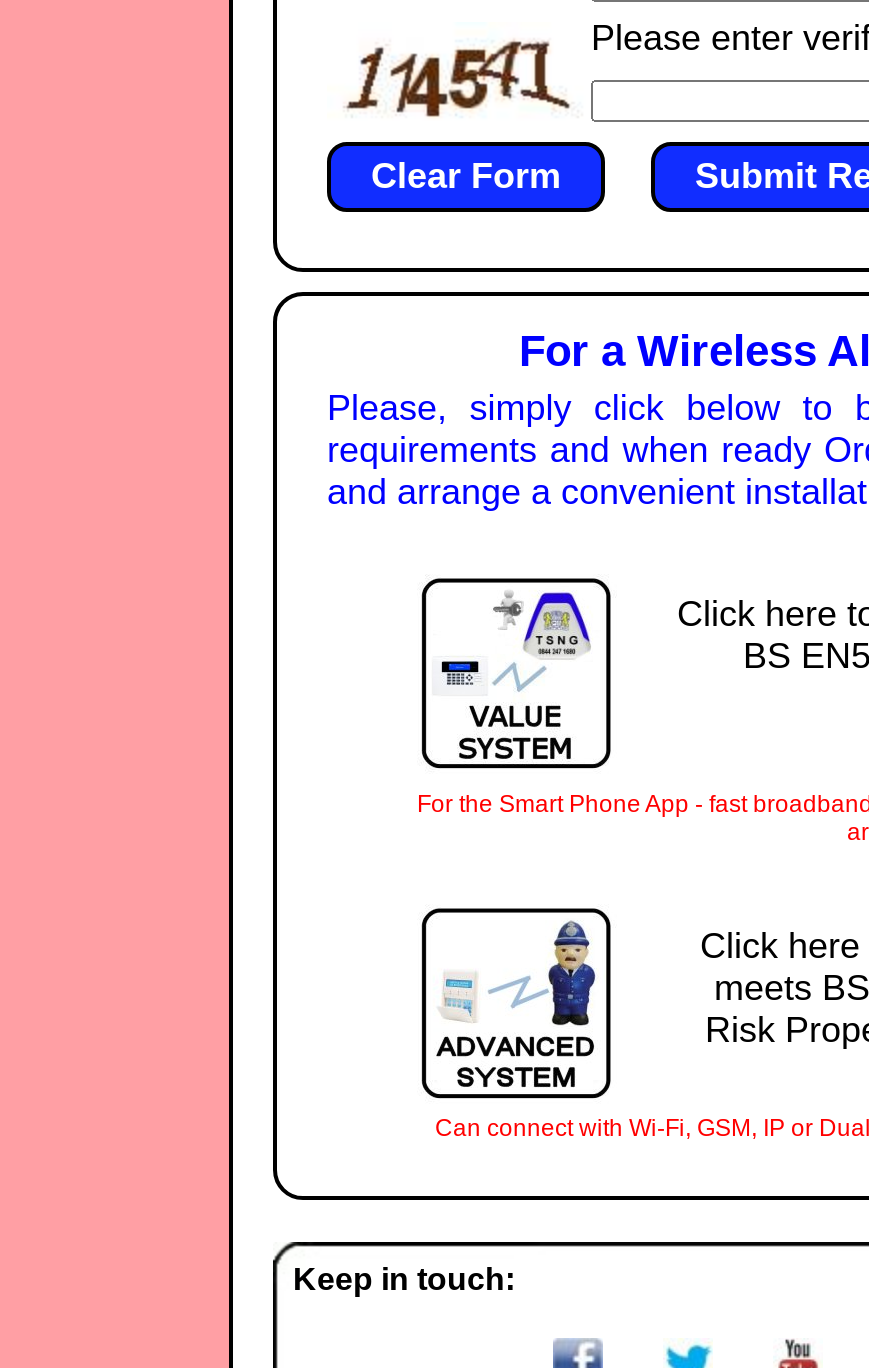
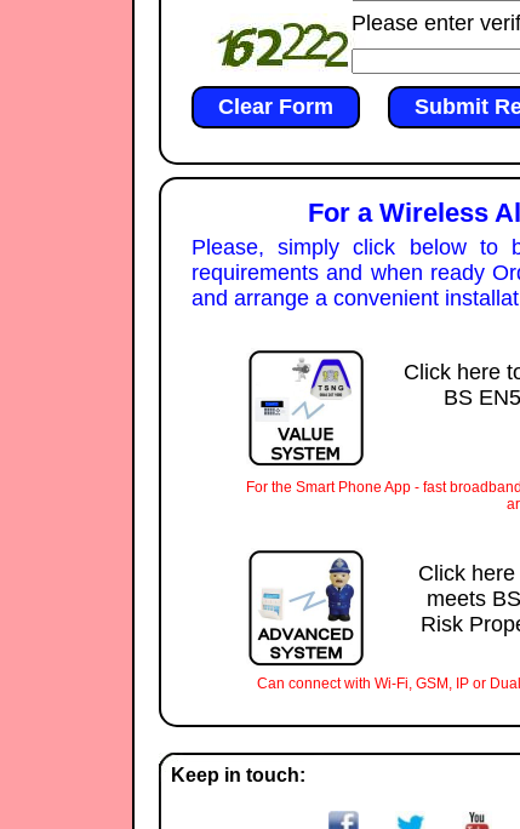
[345,38,585,118] [image] -> [204,22,349,70] [image]

